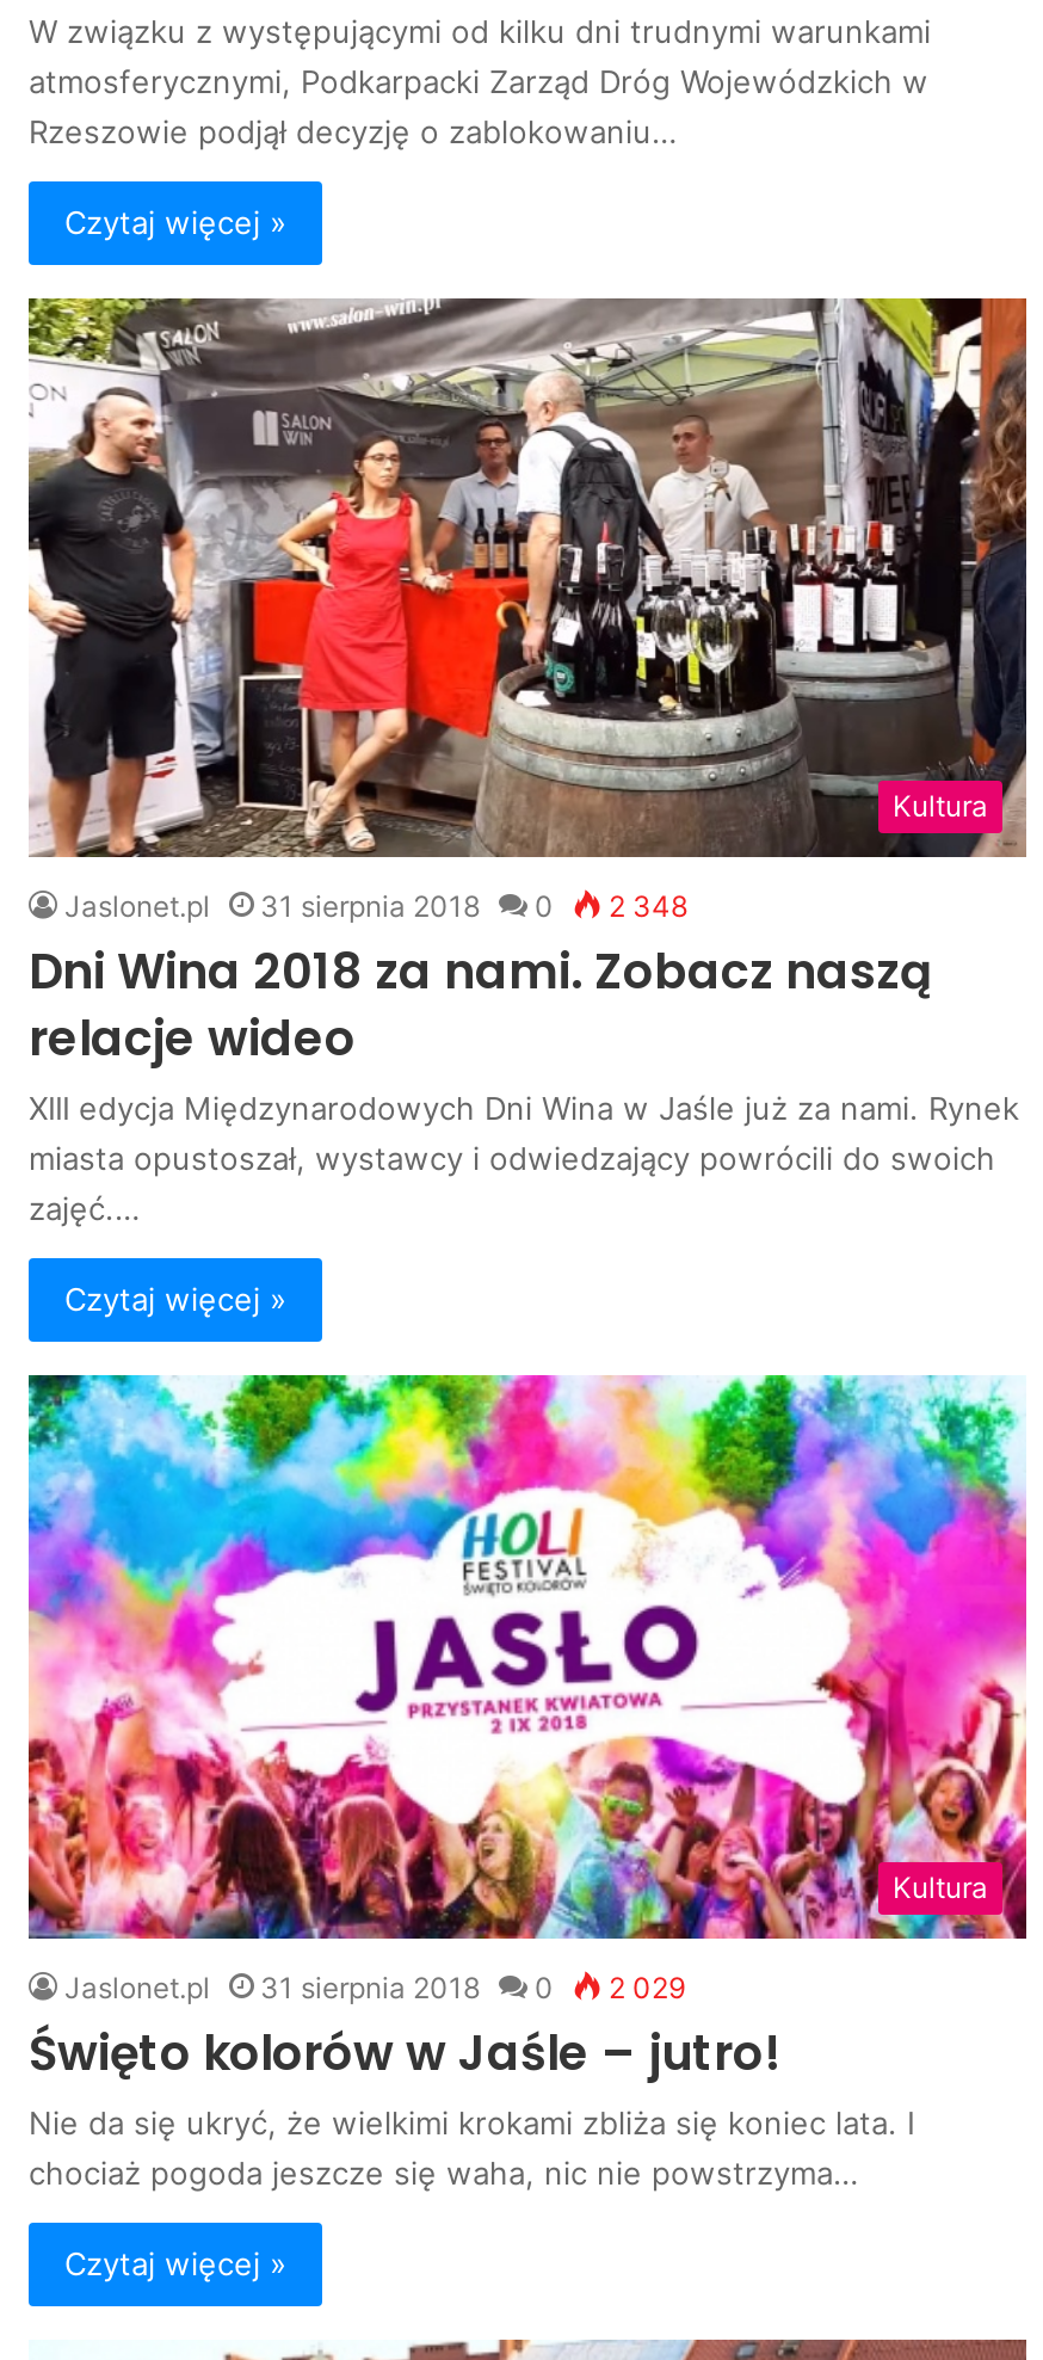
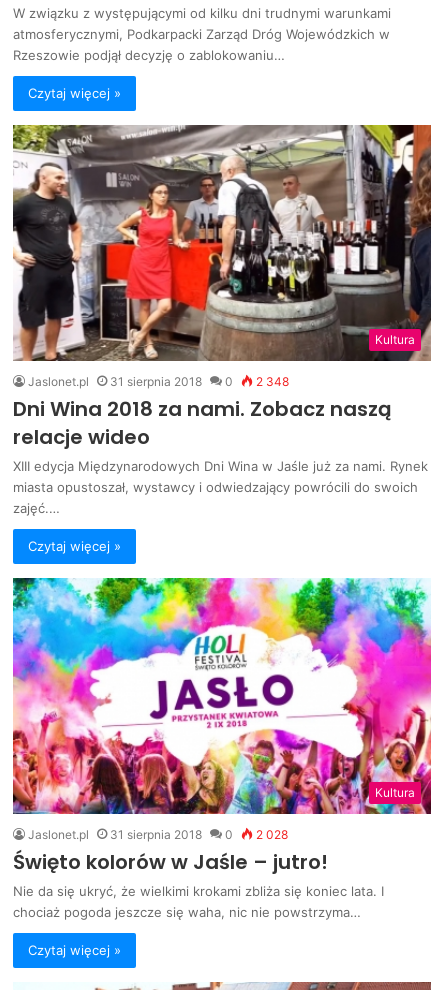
[64,1970,685,2006] Jaslonet.pl 31 sierpnia 2018 0 2 029 -> [28,827,288,842] Jaslonet.pl 31 sierpnia 2018 0 2 028

